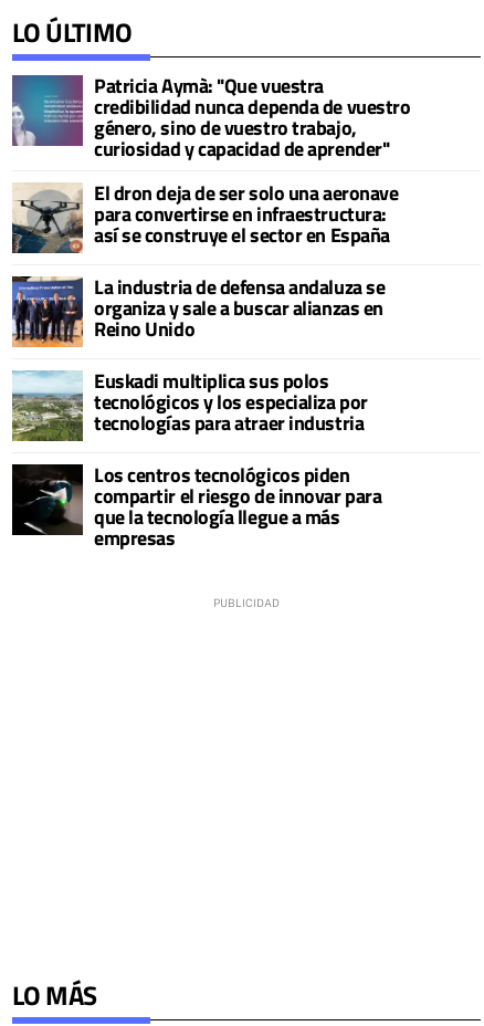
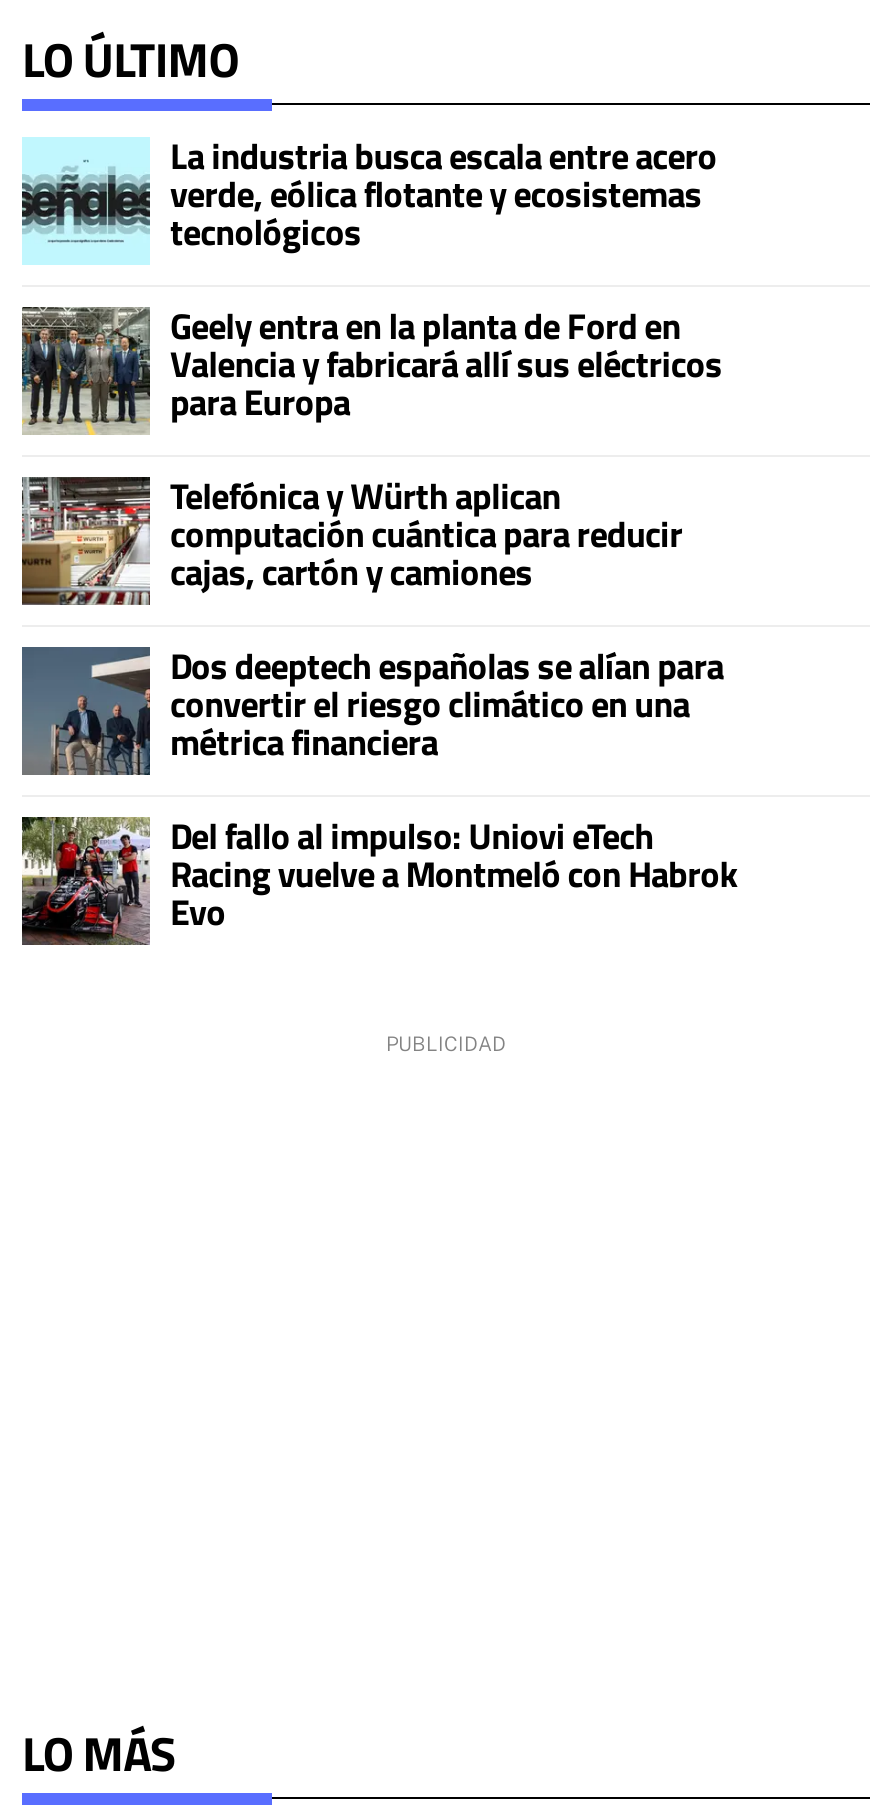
[11,71,410,164] [image] | Patricia Aymà: "Que vuestra | credibilidad nunca dependa de vuestro | género, sino de vuestro trabajo, | curiosidad y capacidad de aprender" -> [22,130,717,265] [image] | La industria busca escala entre acero | verde, eólica flotante y ecosistemas | tecnológicos
[12,178,398,254] [image] | El dron deja de ser solo una aeronave | para convertirse en infraestructura: | así se construye el sector en España -> [20,300,722,437] [image] | Geely entra en la planta de Ford en | Valencia y fabricará allí sus eléctricos | para Europa
[12,272,385,348] [image] | La industria de defensa andaluza se | organiza y sale a buscar alianzas en | Reino Unido -> [20,470,682,607] [image] | Telefónica y Würth aplican | computación cuántica para reducir | cajas, cartón y camiones
[12,366,368,442] [image] | Euskadi multiplica sus polos | tecnológicos y los especializa por | tecnologías para atraer industria -> [20,640,724,777] [image] | Dos deeptech españolas se alían para | convertir el riesgo climático en una | métrica financiera
[11,460,382,553] [image] | Los centros tecnológicos piden | compartir el riesgo de innovar para | que la tecnología llegue a más | empresas -> [20,810,737,947] [image] | Del fallo al impulso: Uniovi eTech | Racing vuelve a Montmeló con Habrok | Evo

